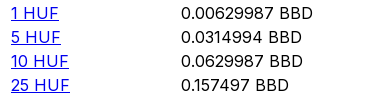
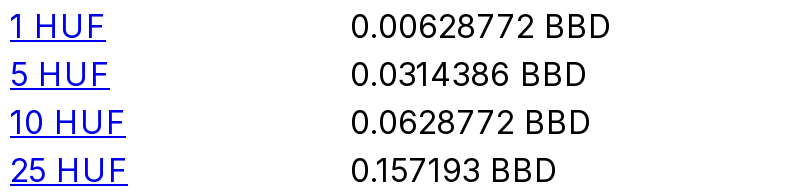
[181,3,313,23] 0.00629987 BBD -> [350,6,612,46] 0.00628772 BBD
[181,27,302,47] 0.0314994 BBD -> [350,54,588,94] 0.0314386 BBD
[181,51,303,71] 0.0629987 BBD -> [350,102,592,142] 0.0628772 BBD
[181,75,289,95] 0.157497 BBD -> [350,150,558,190] 0.157193 BBD

